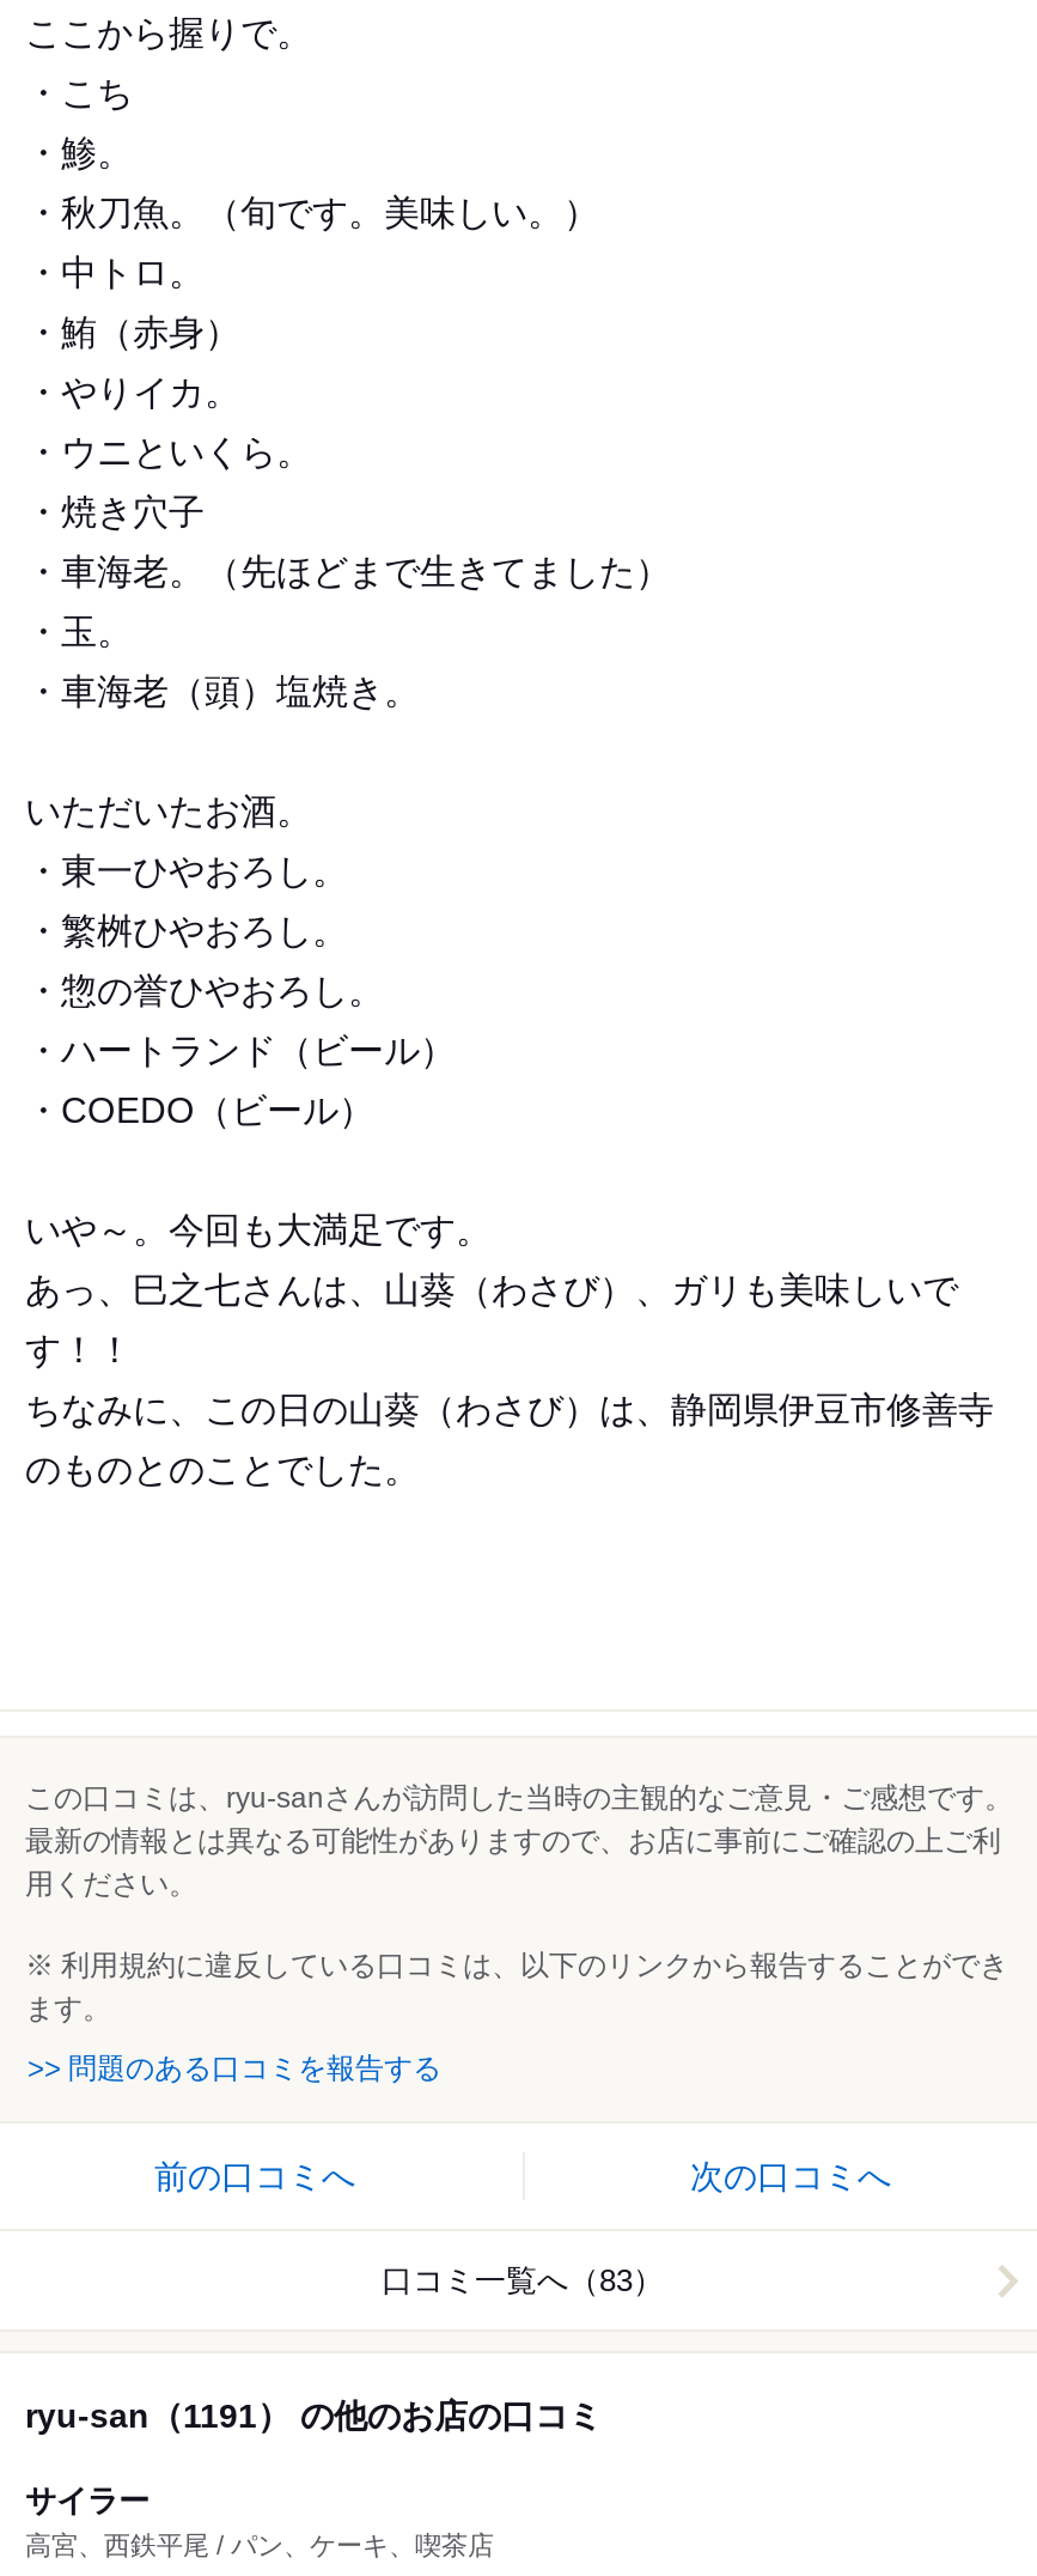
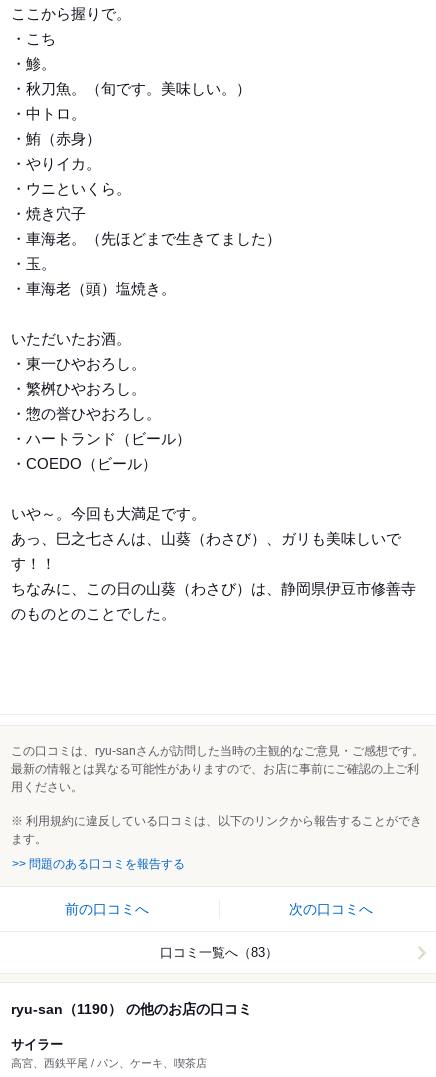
[25,2396,602,2435] ryu-san（1191） の他のお店の口コミ -> [11,1001,252,1017] ryu-san（1190） の他のお店の口コミ

